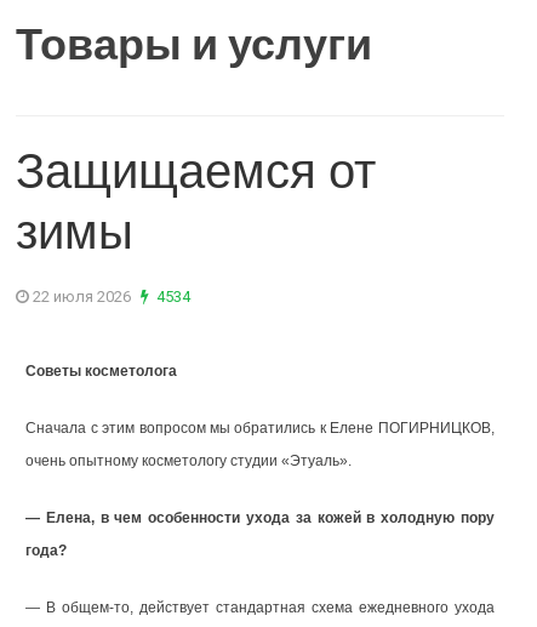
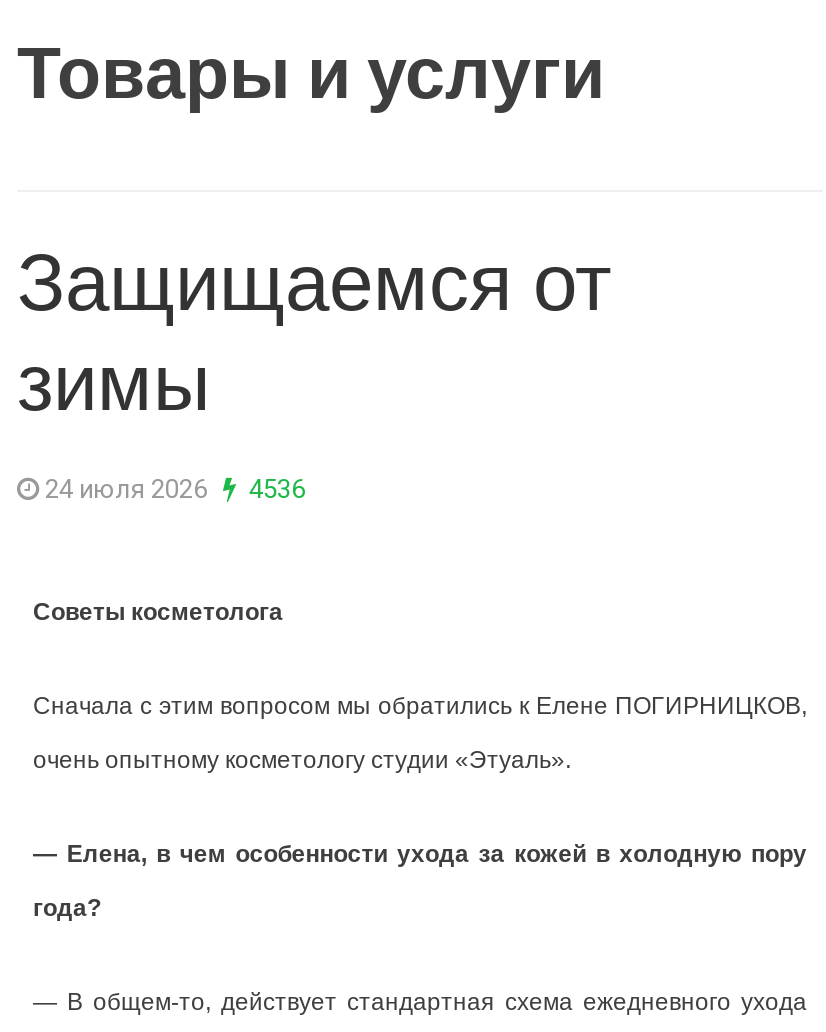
[29,287,135,306] 22 июля 2026 -> [39,474,213,504] 24 июля 2026
[153,287,190,306] 4534 -> [243,474,305,504] 4536

